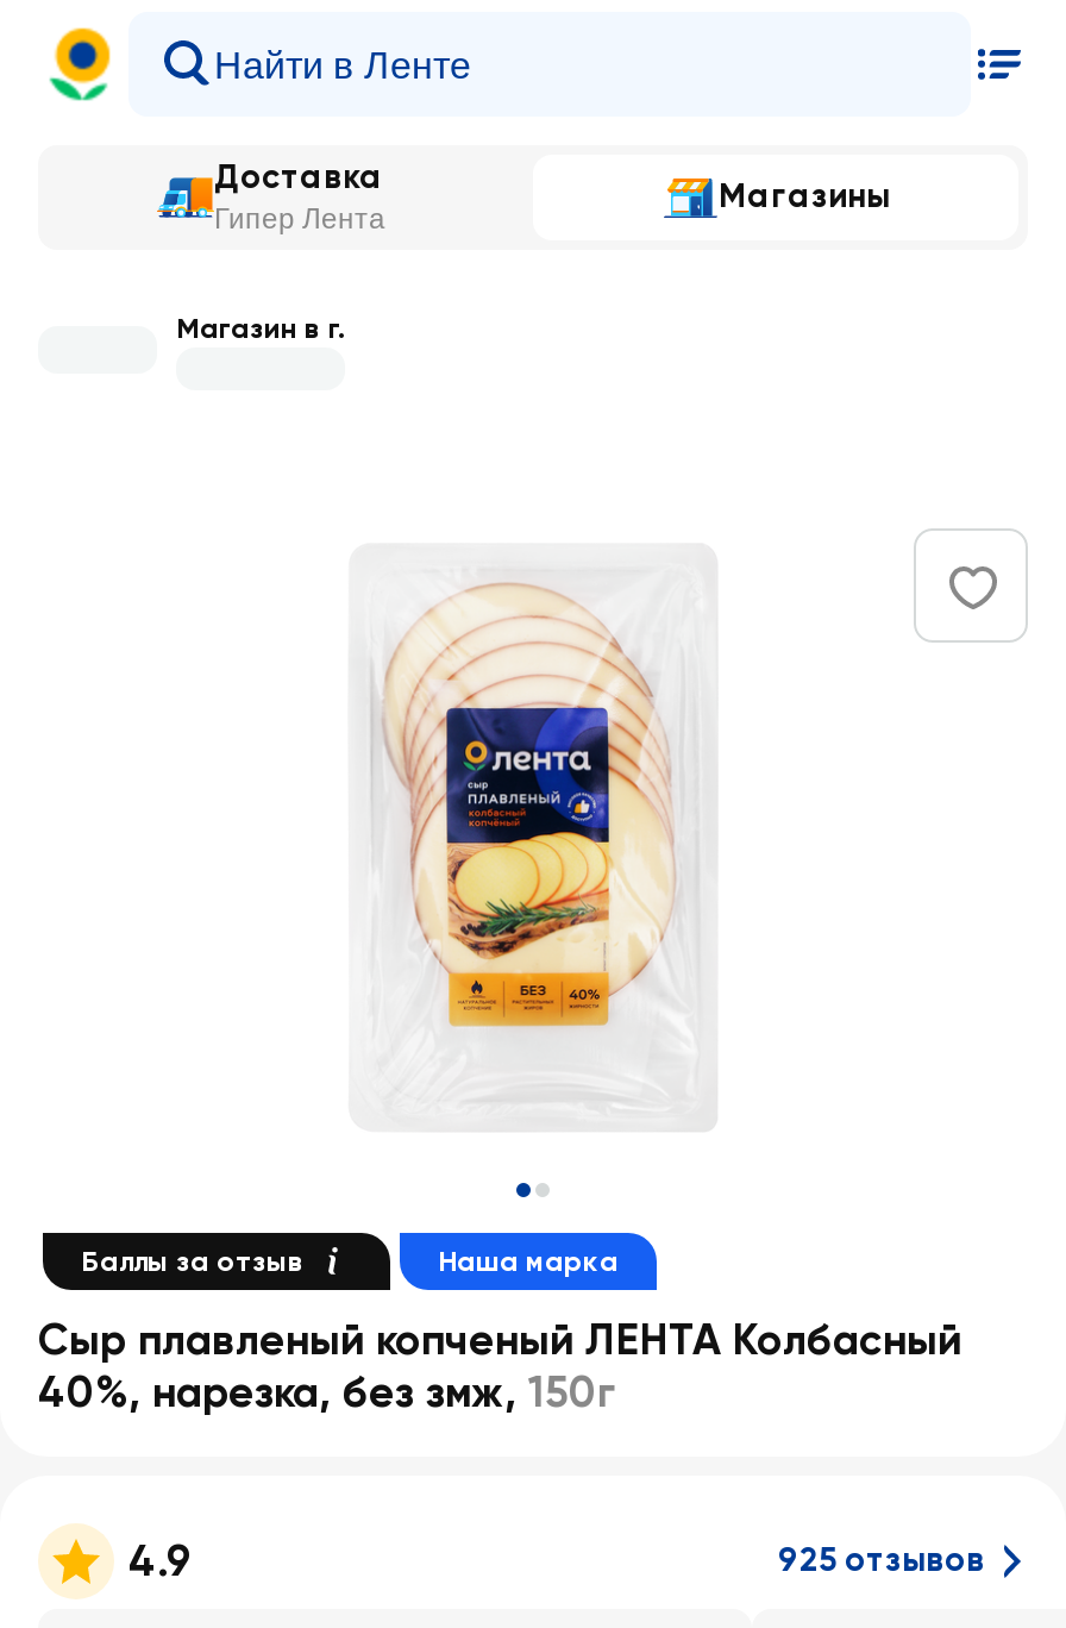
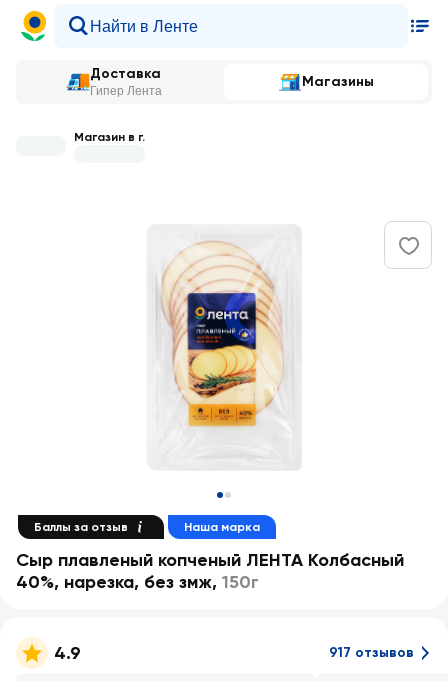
[778,1540,985,1580] 925 отзывов -> [329,644,414,661] 917 отзывов

